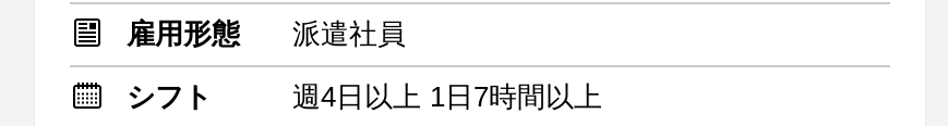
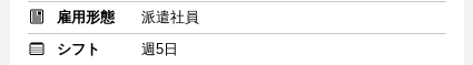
[292,80,602,113] 週4日以上 1日7時間以上 -> [141,41,178,57] 週5日

